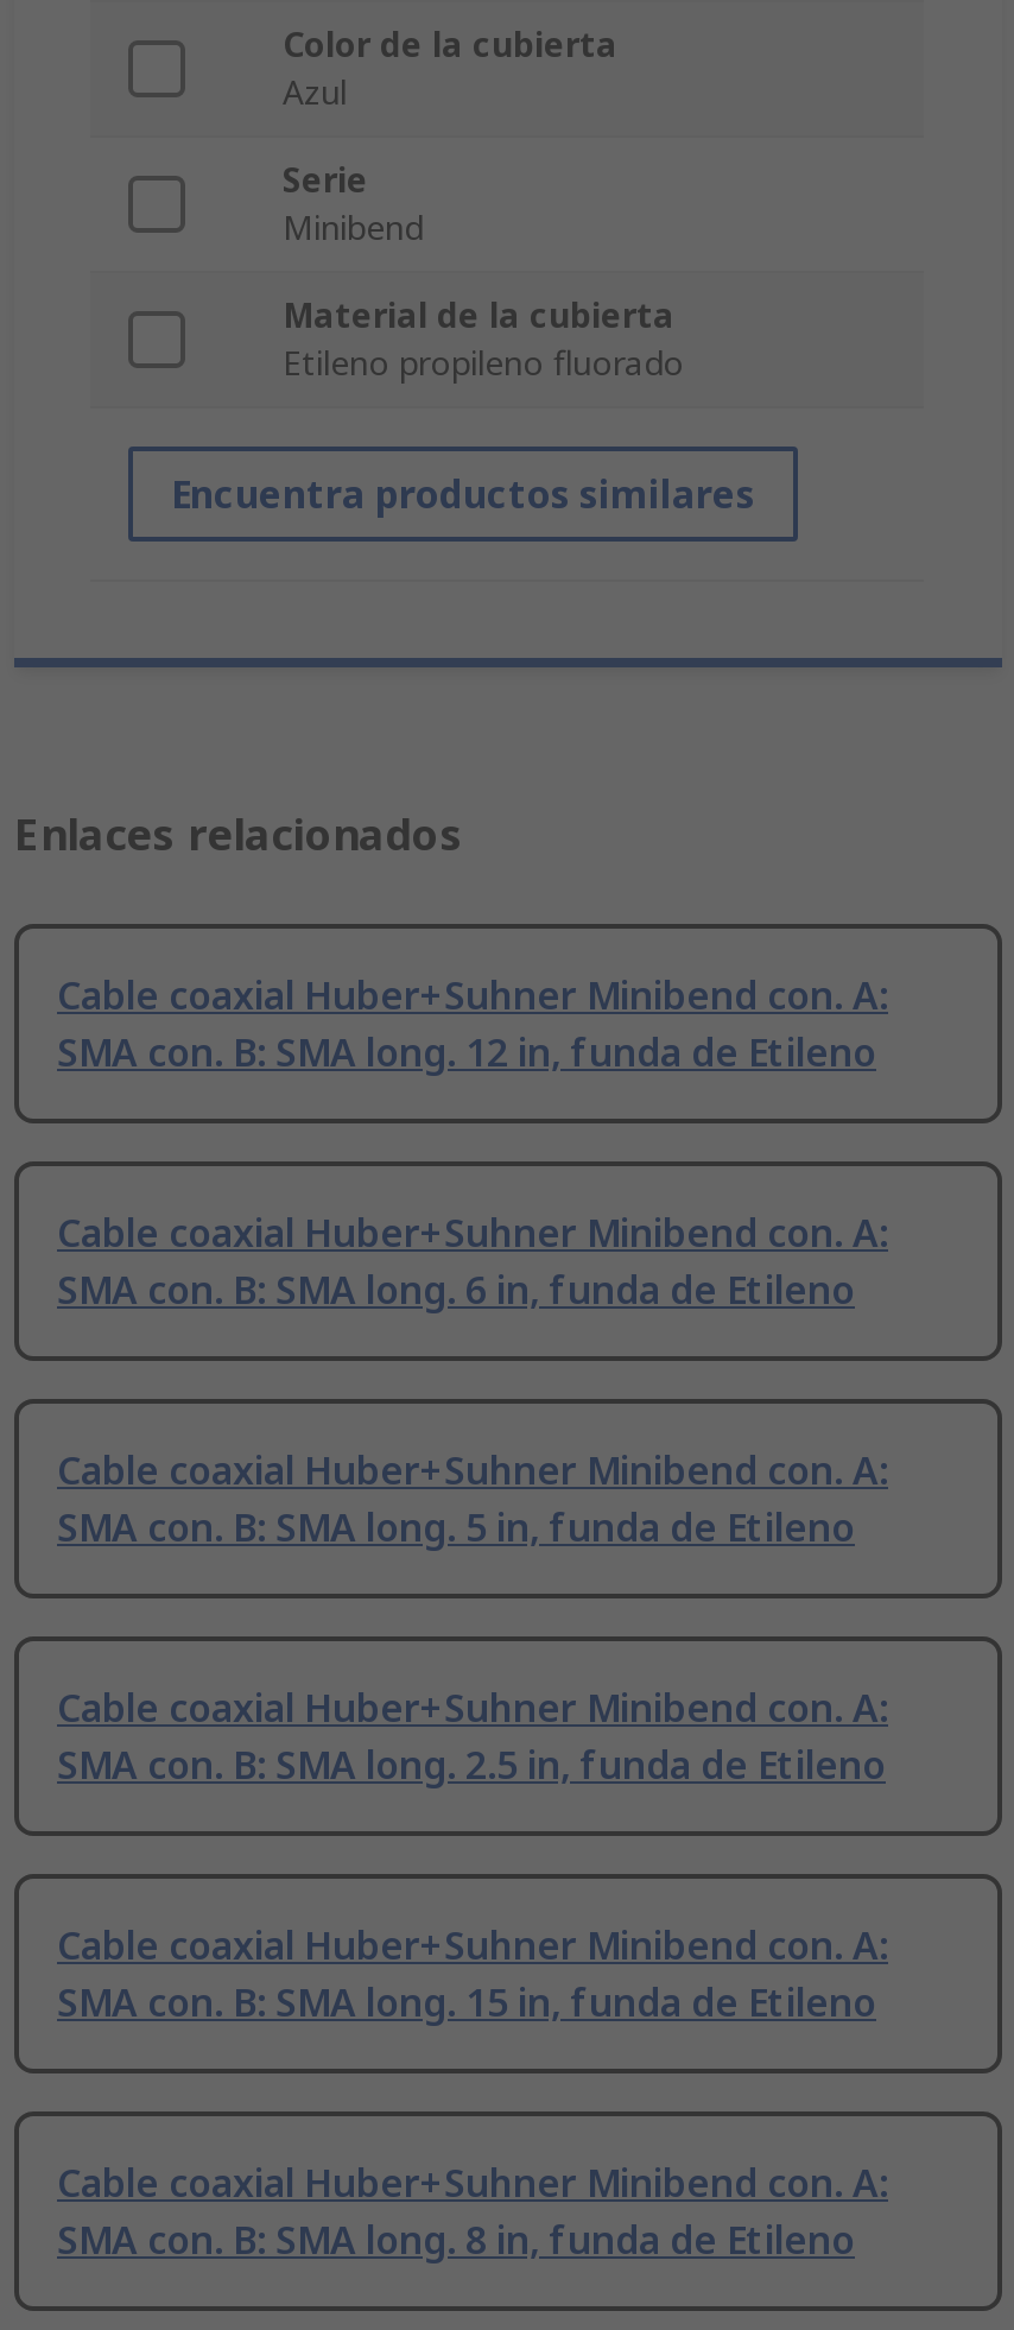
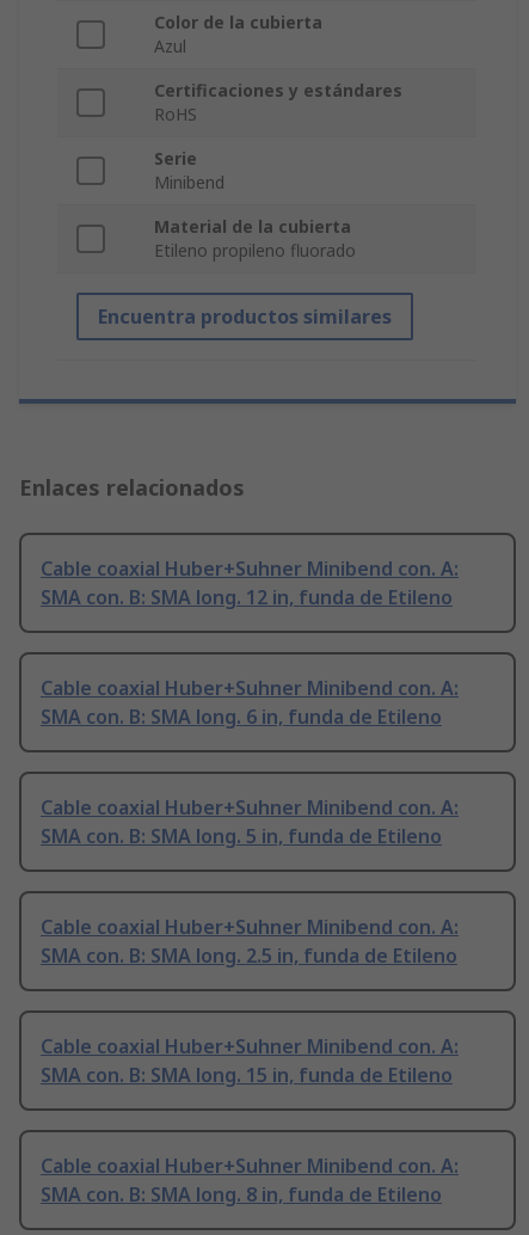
none -> [154,79,402,126] Certificaciones y estándares | RoHS

